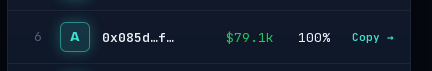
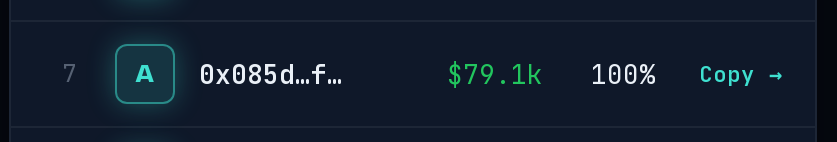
[33,28,80,45] 6 A -> [62,57,155,90] 7 A

